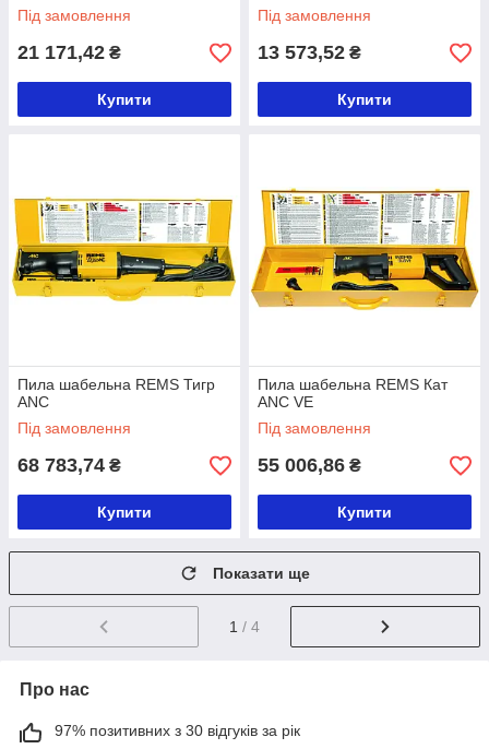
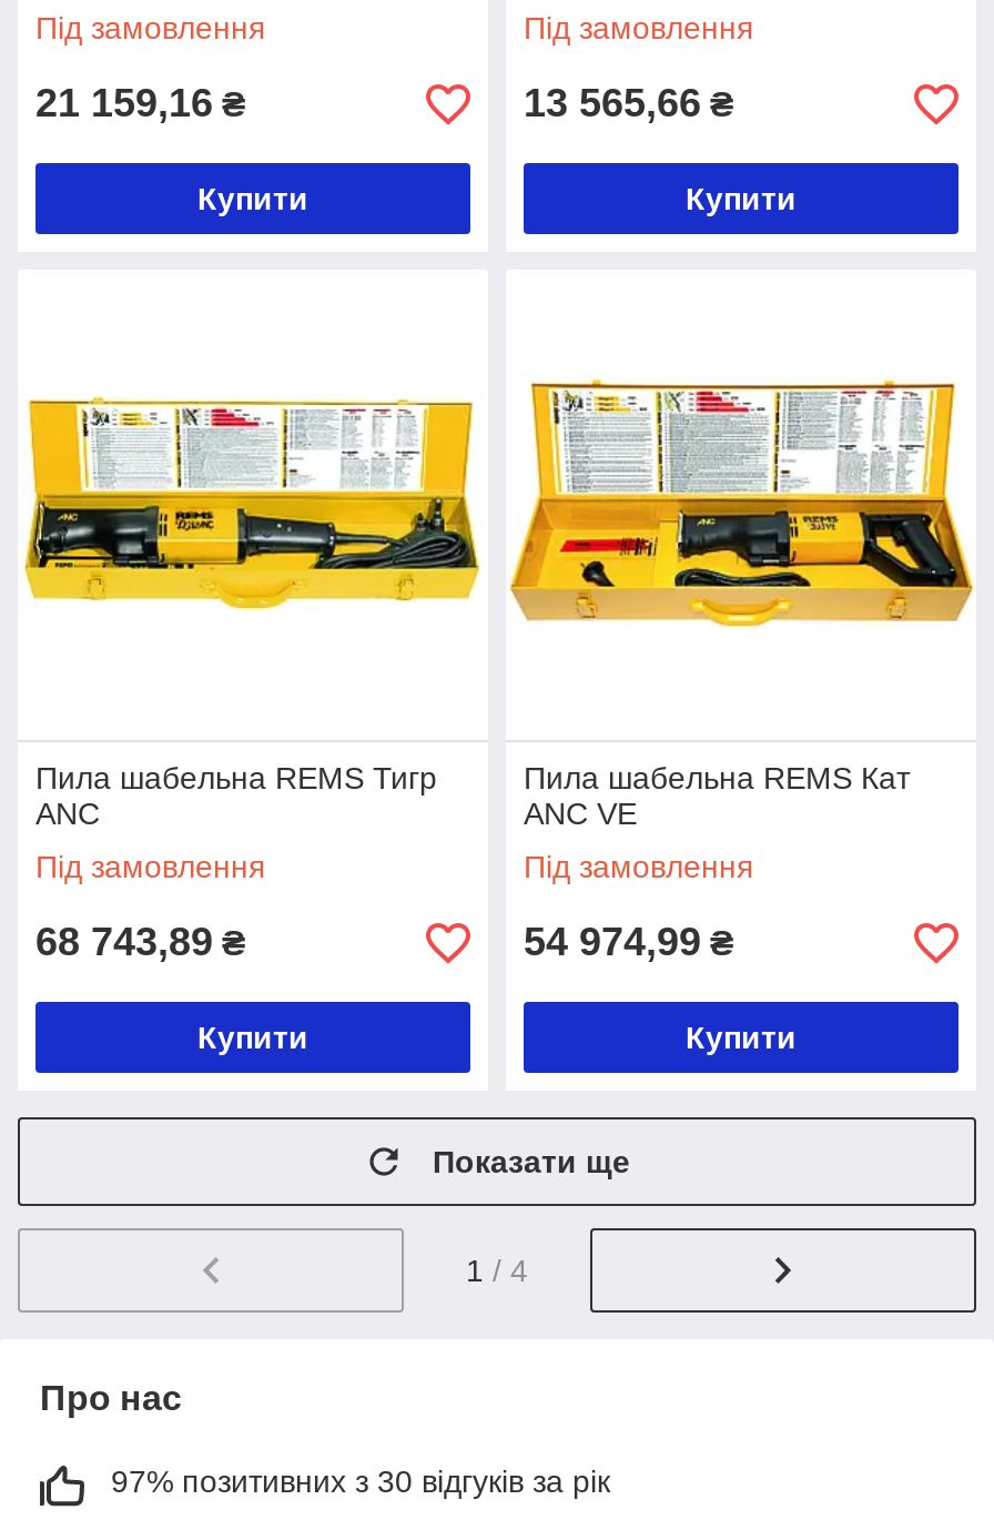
[17,42,121,63] 21 171,42 ₴ -> [35,81,246,126] 21 159,16 ₴
[258,42,361,63] 13 573,52 ₴ -> [524,81,734,126] 13 565,66 ₴
[17,454,121,476] 68 783,74 ₴ -> [35,920,246,964] 68 743,89 ₴
[258,454,361,476] 55 006,86 ₴ -> [524,920,734,964] 54 974,99 ₴

